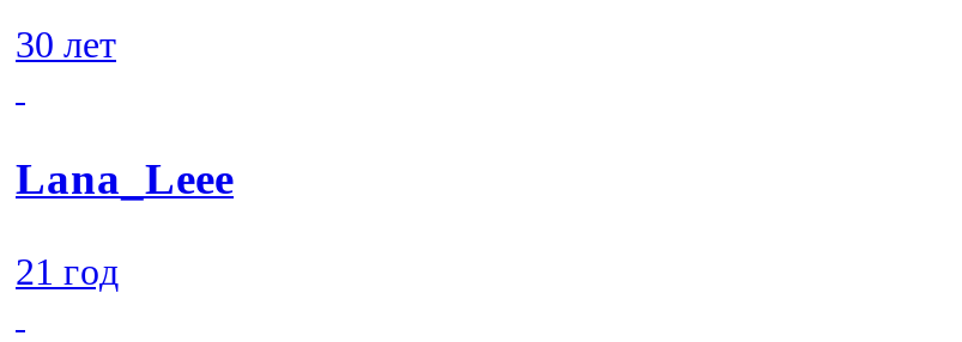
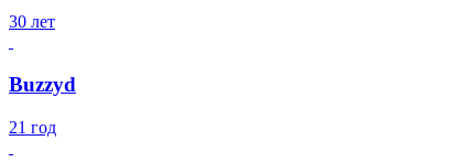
[16,154,234,205] Lana_Leee -> [9,73,76,96] Buzzyd

